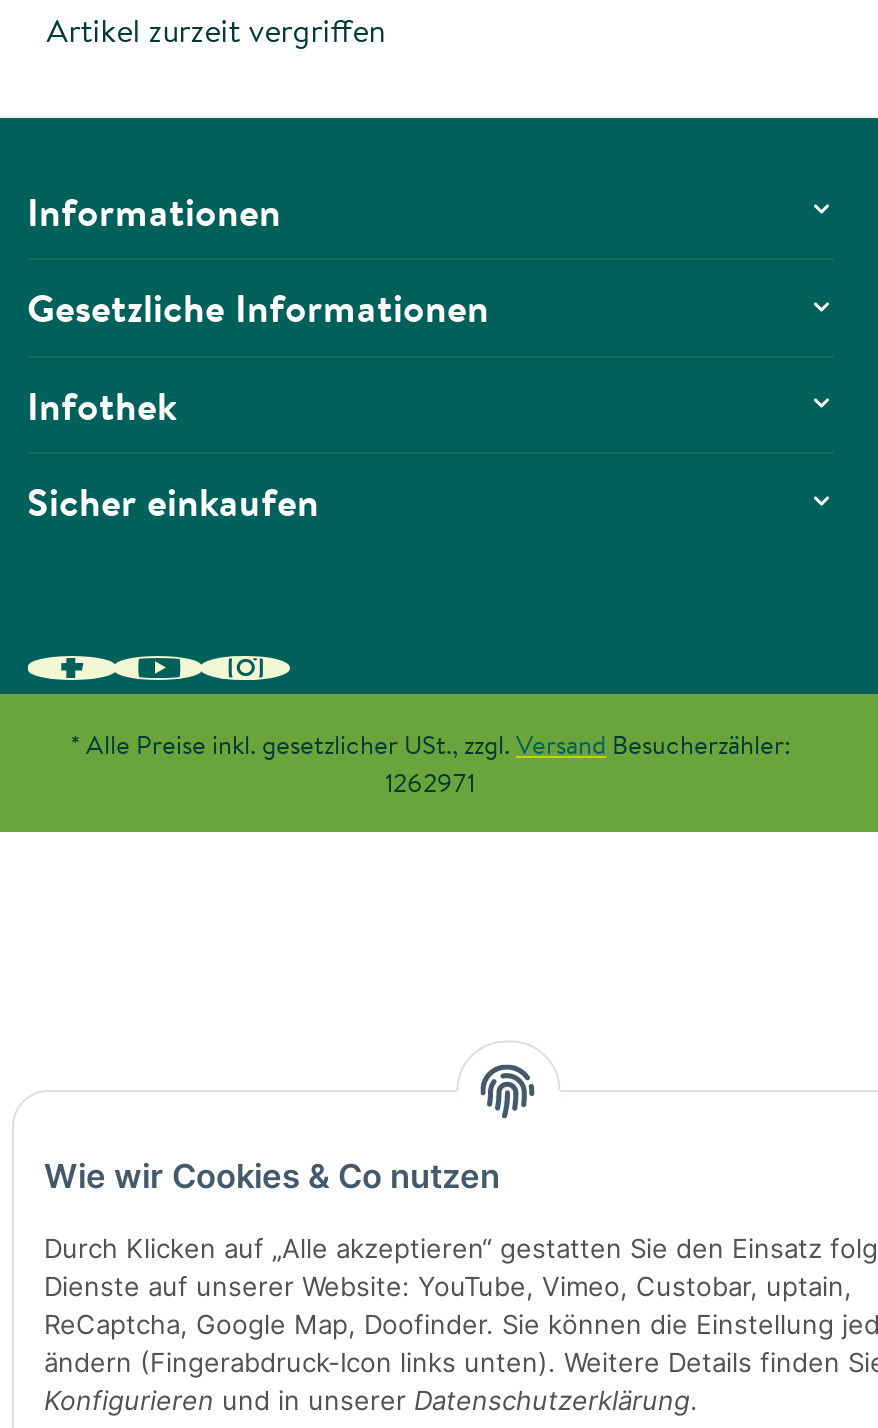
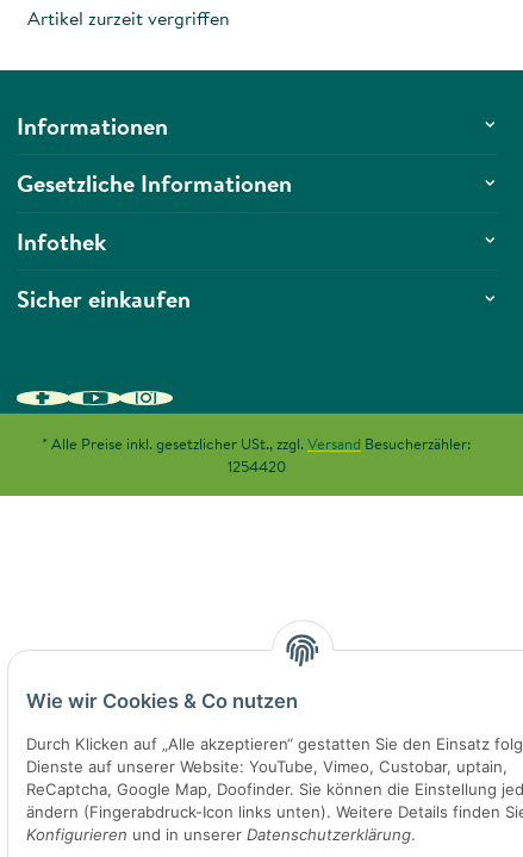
[385,764,475,800] 1262971 -> [227,455,285,477] 1254420

